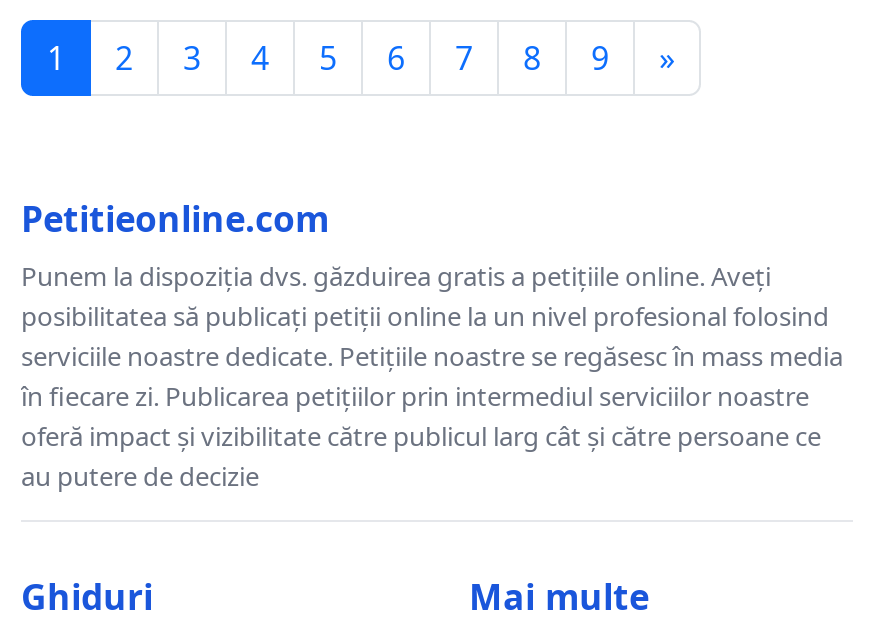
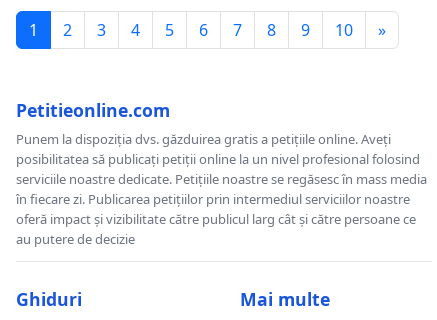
none -> [335,19,353,41] 10

